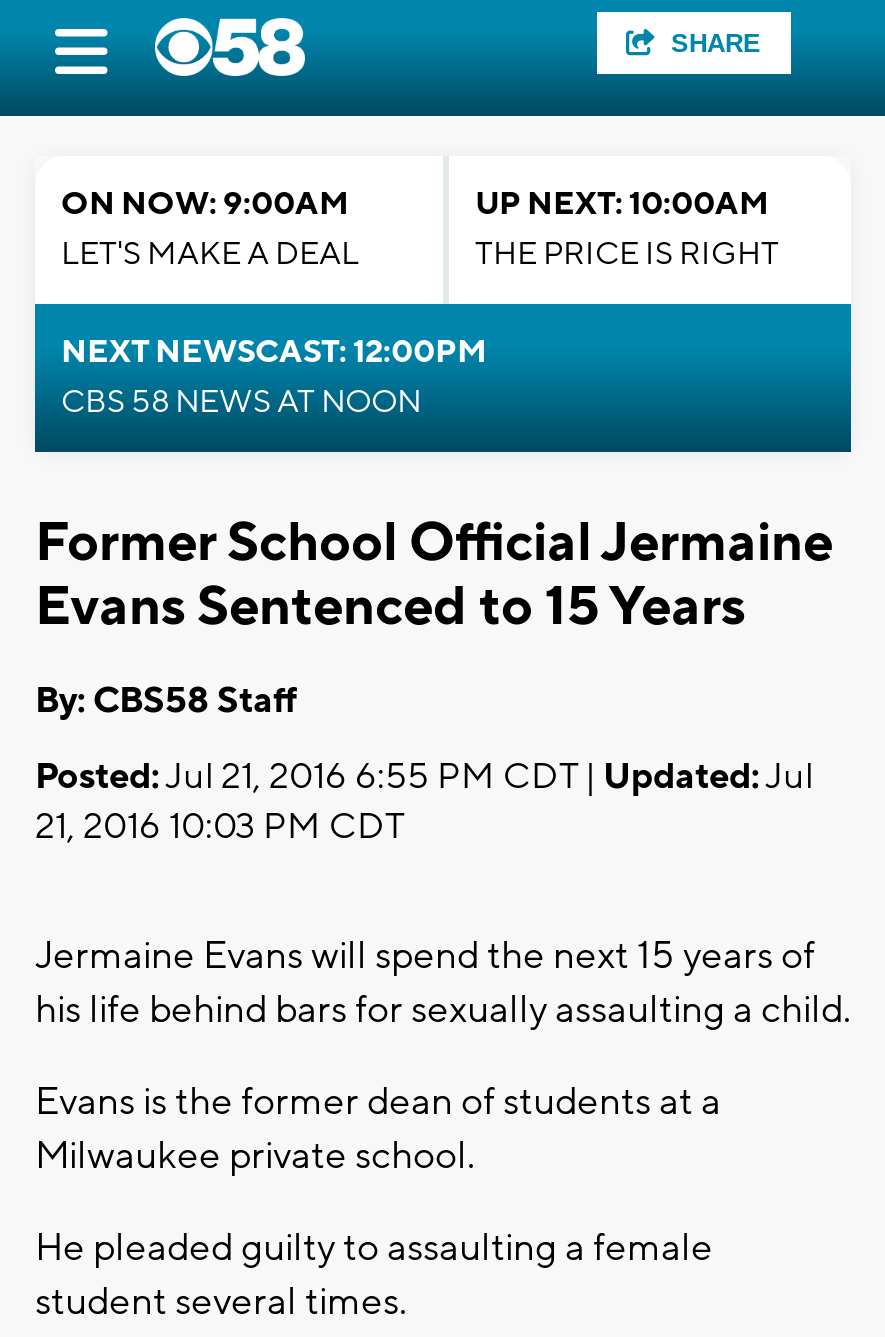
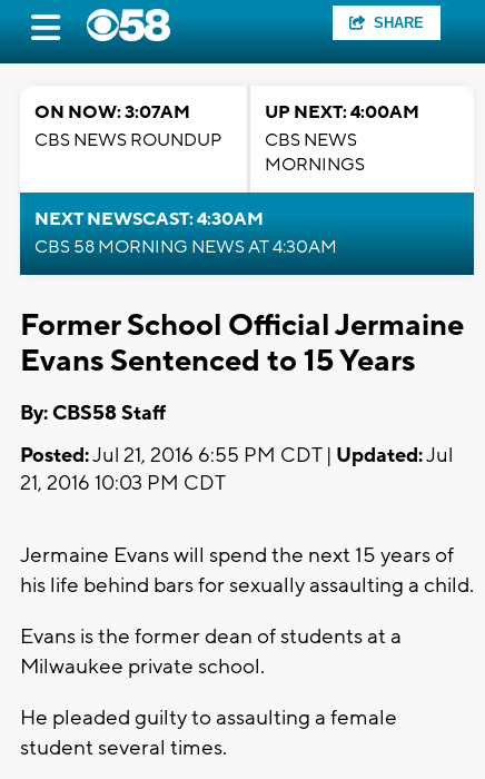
[61,184,359,274] ON NOW: 9:00AM | LET'S MAKE A DEAL -> [34,101,221,151] ON NOW: 3:07AM | CBS NEWS ROUNDUP
[475,184,779,274] UP NEXT: 10:00AM | THE PRICE IS RIGHT -> [265,101,419,176] UP NEXT: 4:00AM | CBS NEWS | MORNINGS
[61,332,487,422] NEXT NEWSCAST: 12:00PM | CBS 58 NEWS AT NOON -> [34,208,337,258] NEXT NEWSCAST: 4:30AM | CBS 58 MORNING NEWS AT 4:30AM

